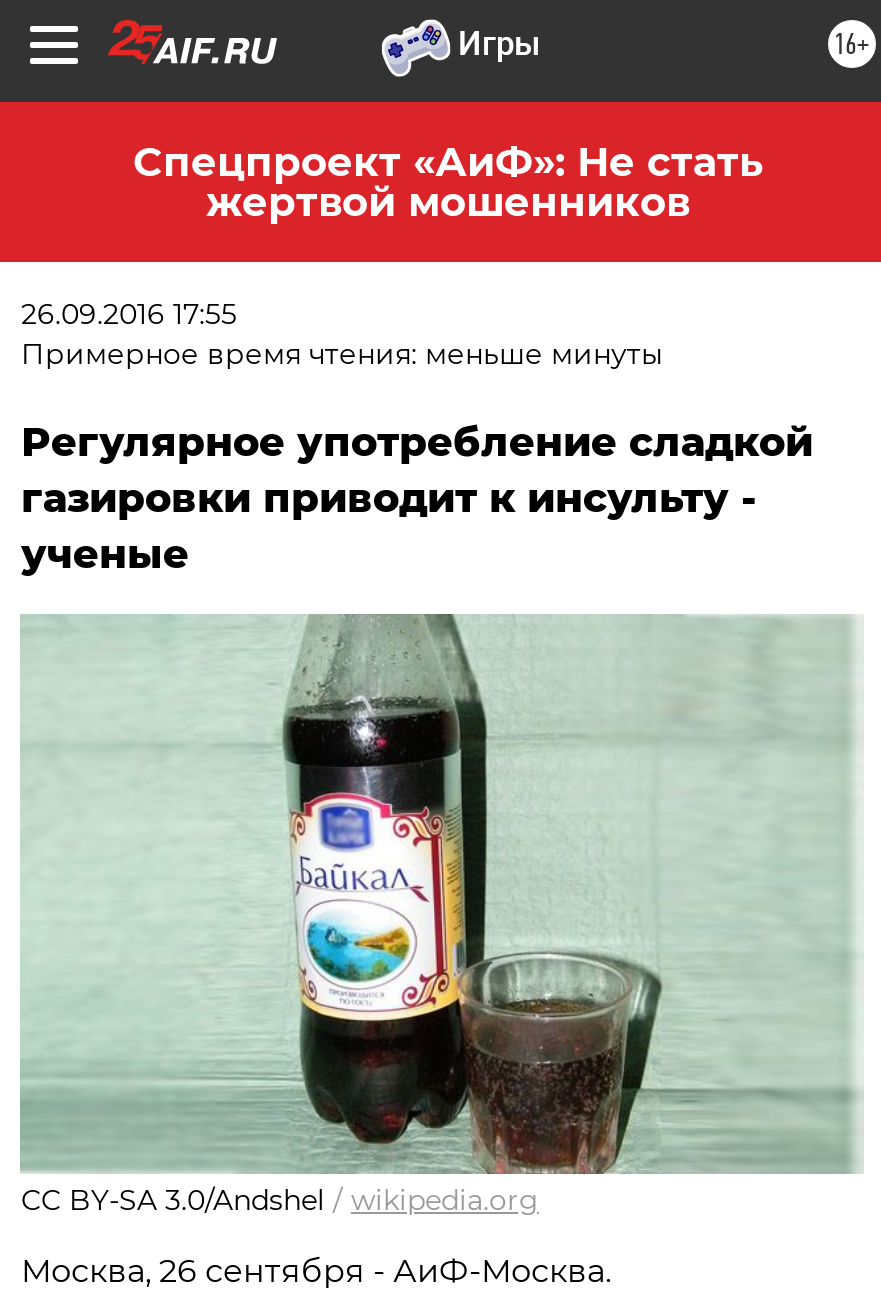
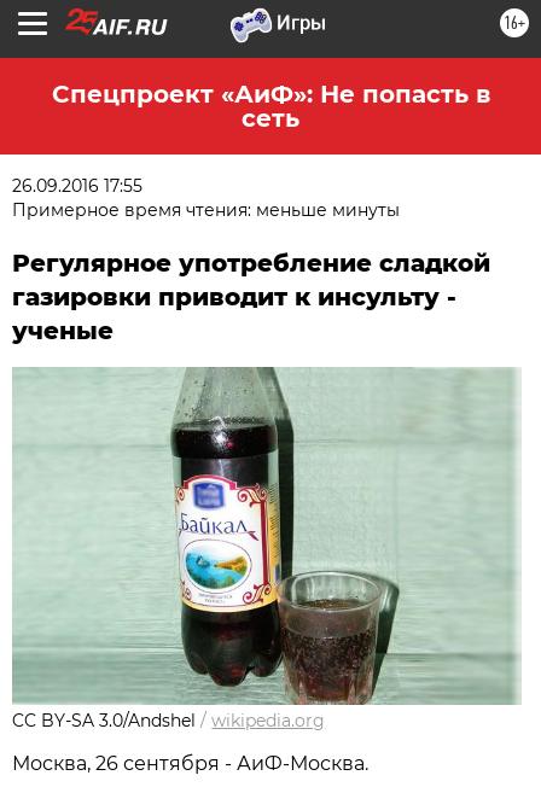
[133,138,763,226] Спецпроект «АиФ»: Не стать | жертвой мошенников -> [51,80,490,133] Спецпроект «АиФ»: Не попасть в | сеть

